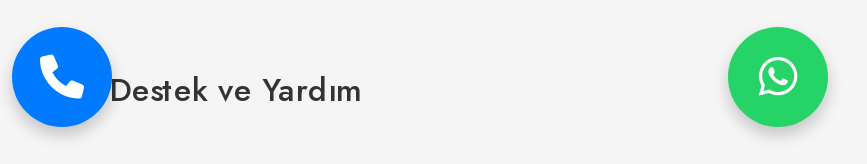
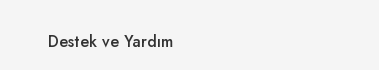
[10,25,112,133] [image] -> none
[726,25,830,133] [image] -> none

